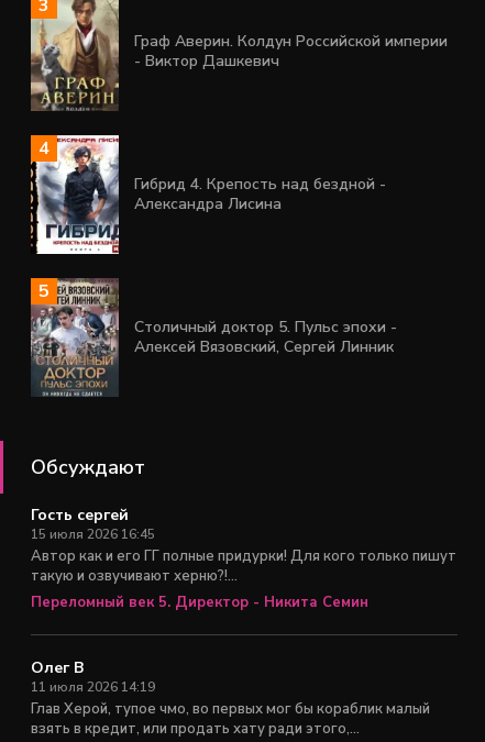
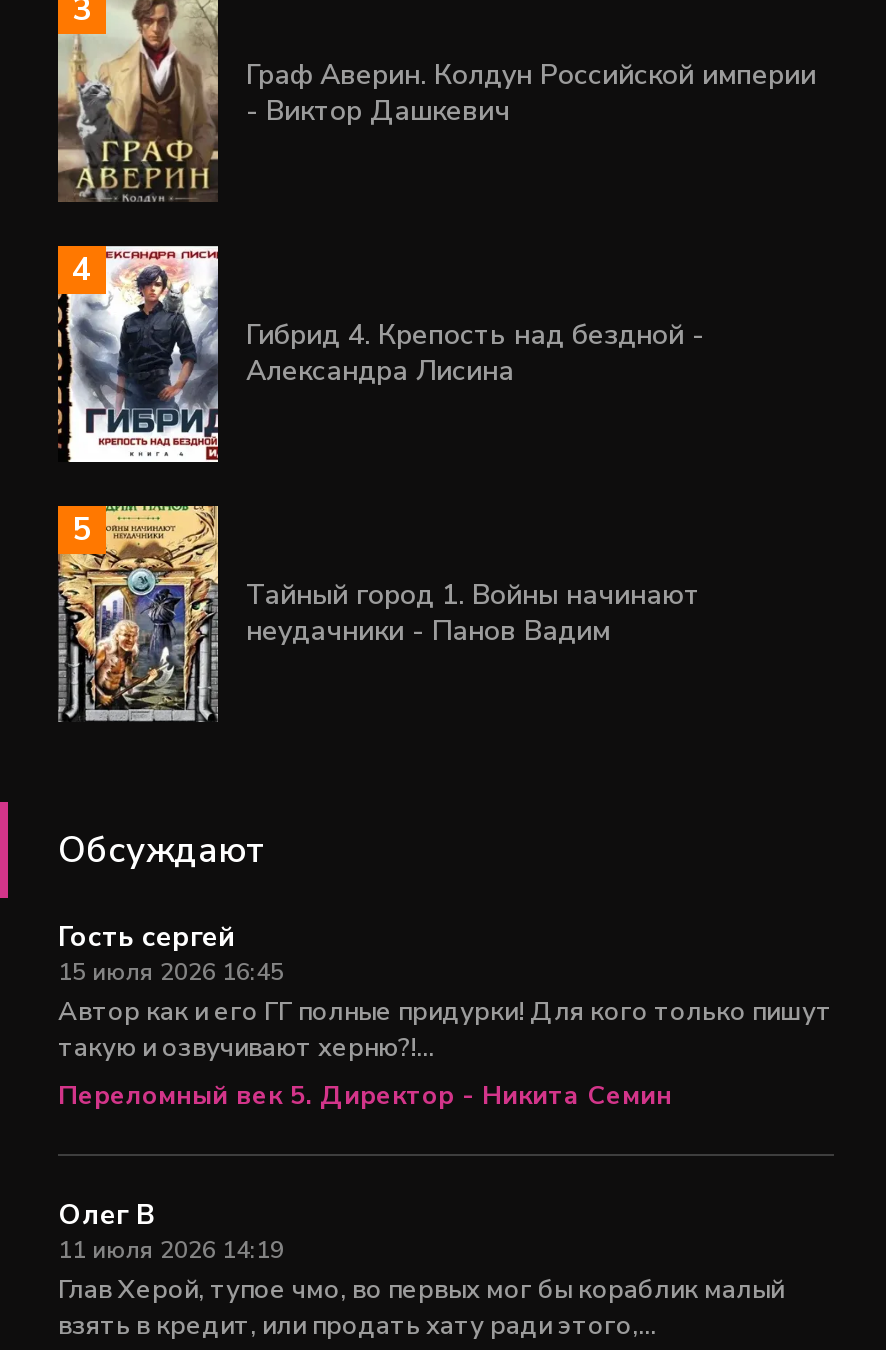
[31,278,397,396] [image] | Столичный доктор 5. Пульс эпохи - | Алексей Вязовский, Сергей Линник -> [58,506,700,722] [image] | Тайный город 1. Войны начинают | неудачники - Панов Вадим

